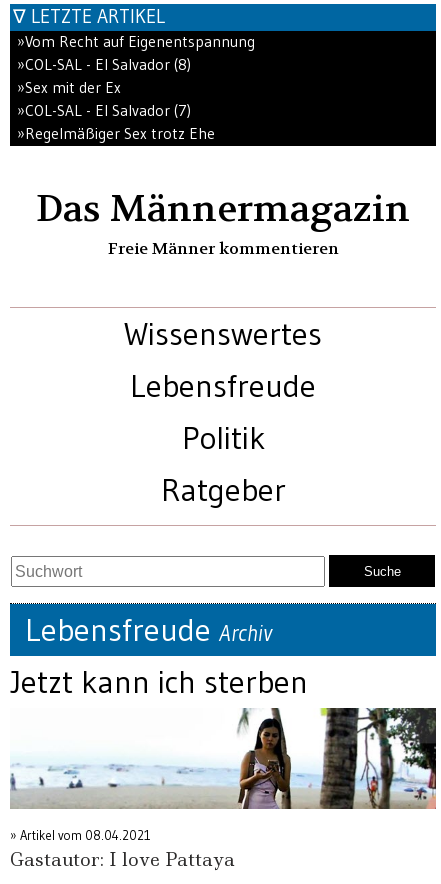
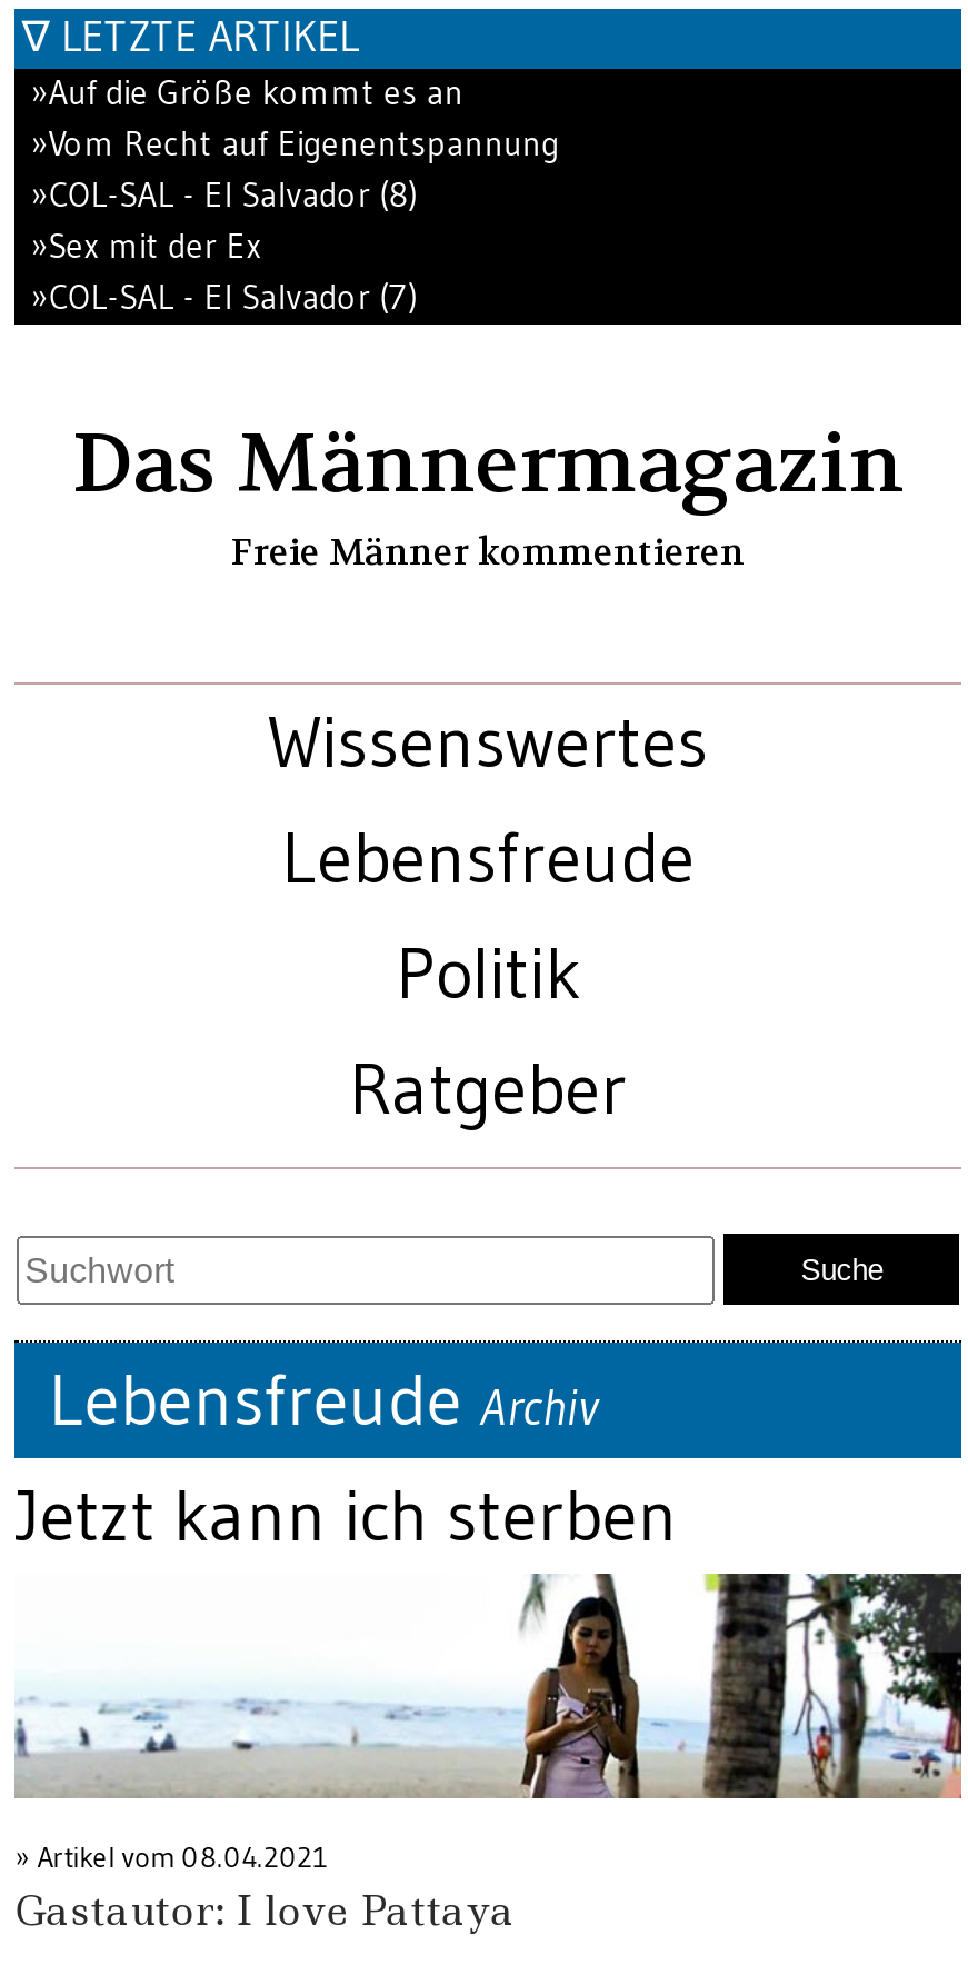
none -> [30,71,464,113] »Auf die Größe kommt es an
moved [17,32,255,120] -> [30,122,559,318]: »Vom Recht auf Eigenentspannung | »COL-SAL - El Salvador (8) | »Sex mit der Ex | »COL-SAL - El Salvador (7)
[17,124,215,143] »Regelmäßiger Sex trotz Ehe -> none

